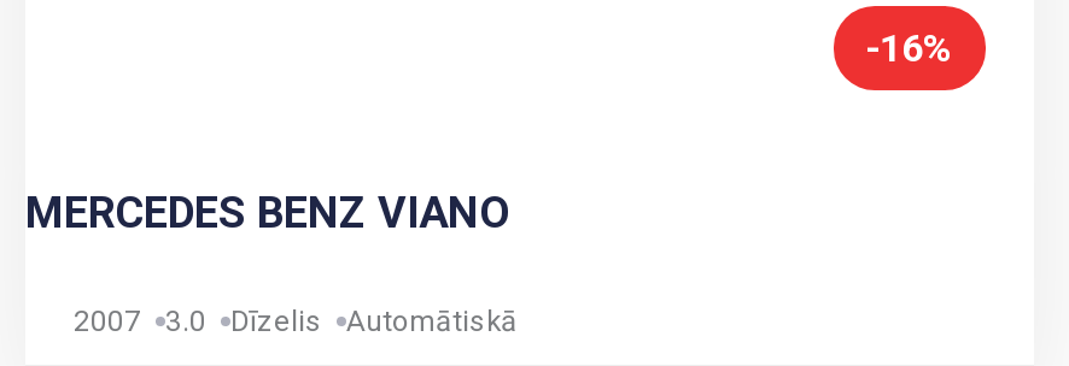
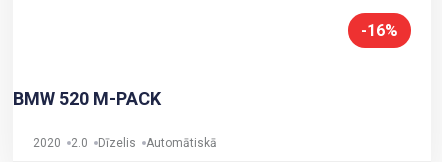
[25,188,510,239] MERCEDES BENZ VIANO -> [13,88,161,109] BMW 520 M-PACK
[74,304,206,338] 2007 | 3.0 -> [33,136,88,150] 2020 | 2.0

